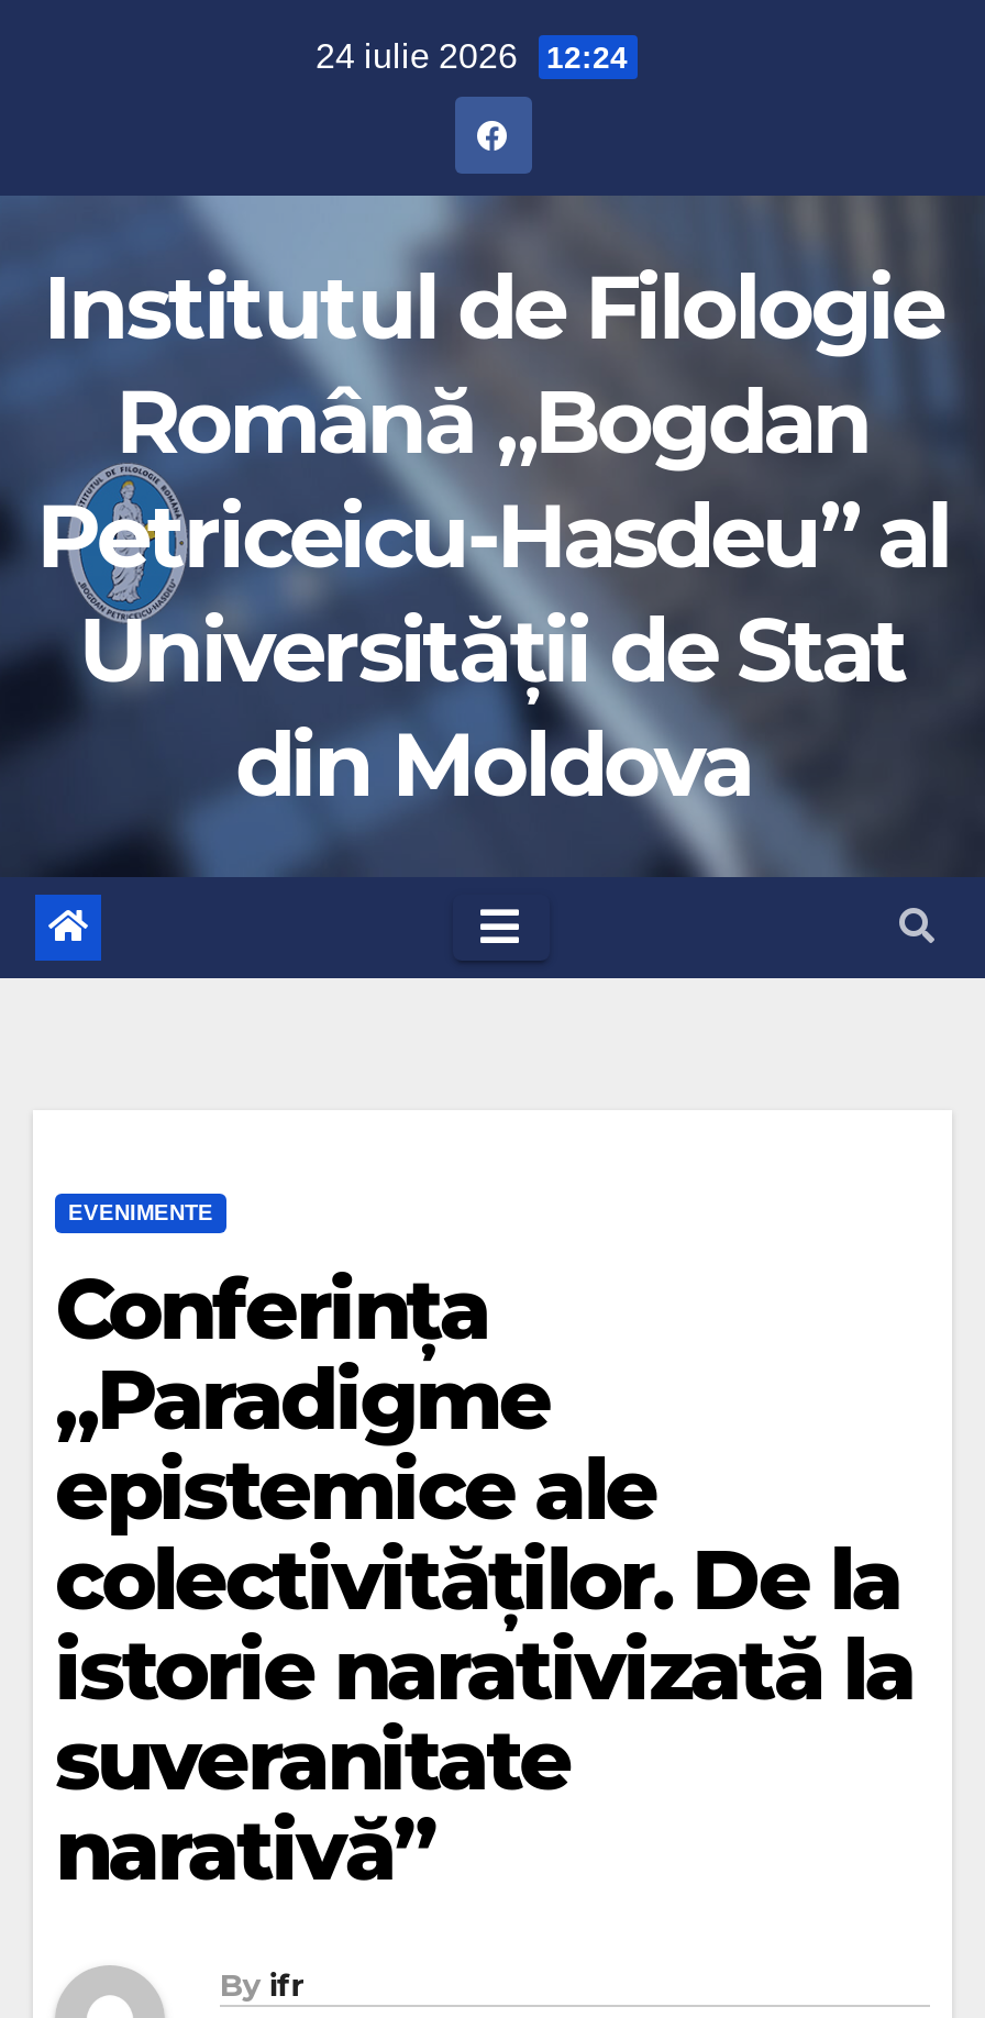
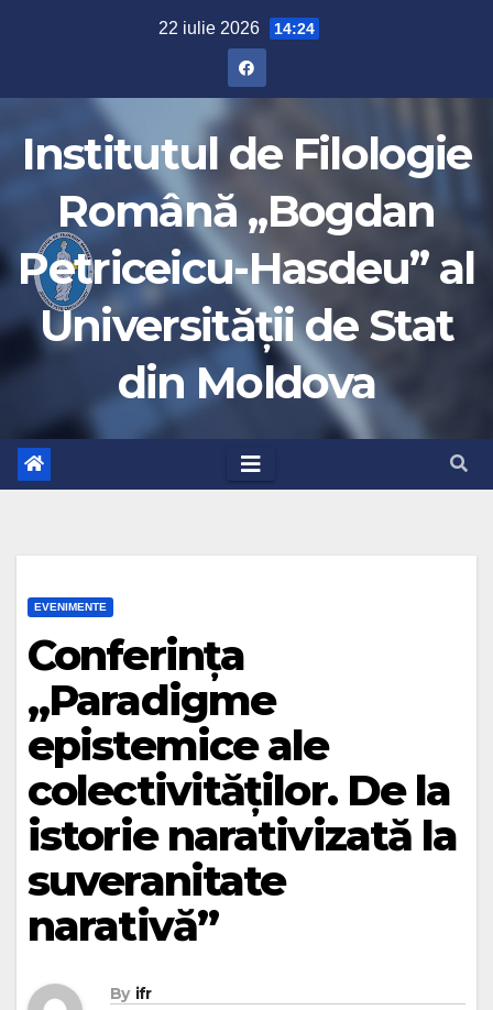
[316,37,628,75] 24 iulie 2026 12:24 -> [158,19,314,37] 22 iulie 2026 14:24

